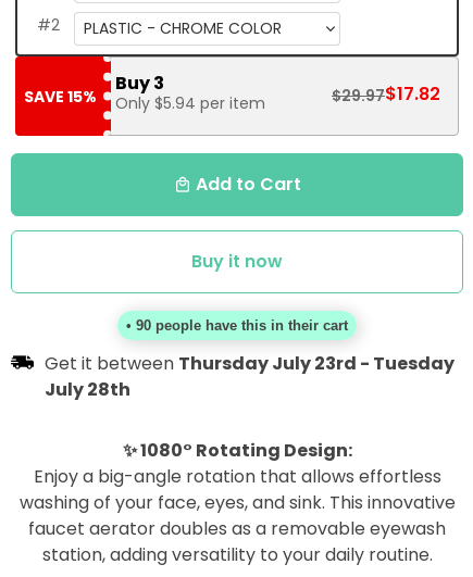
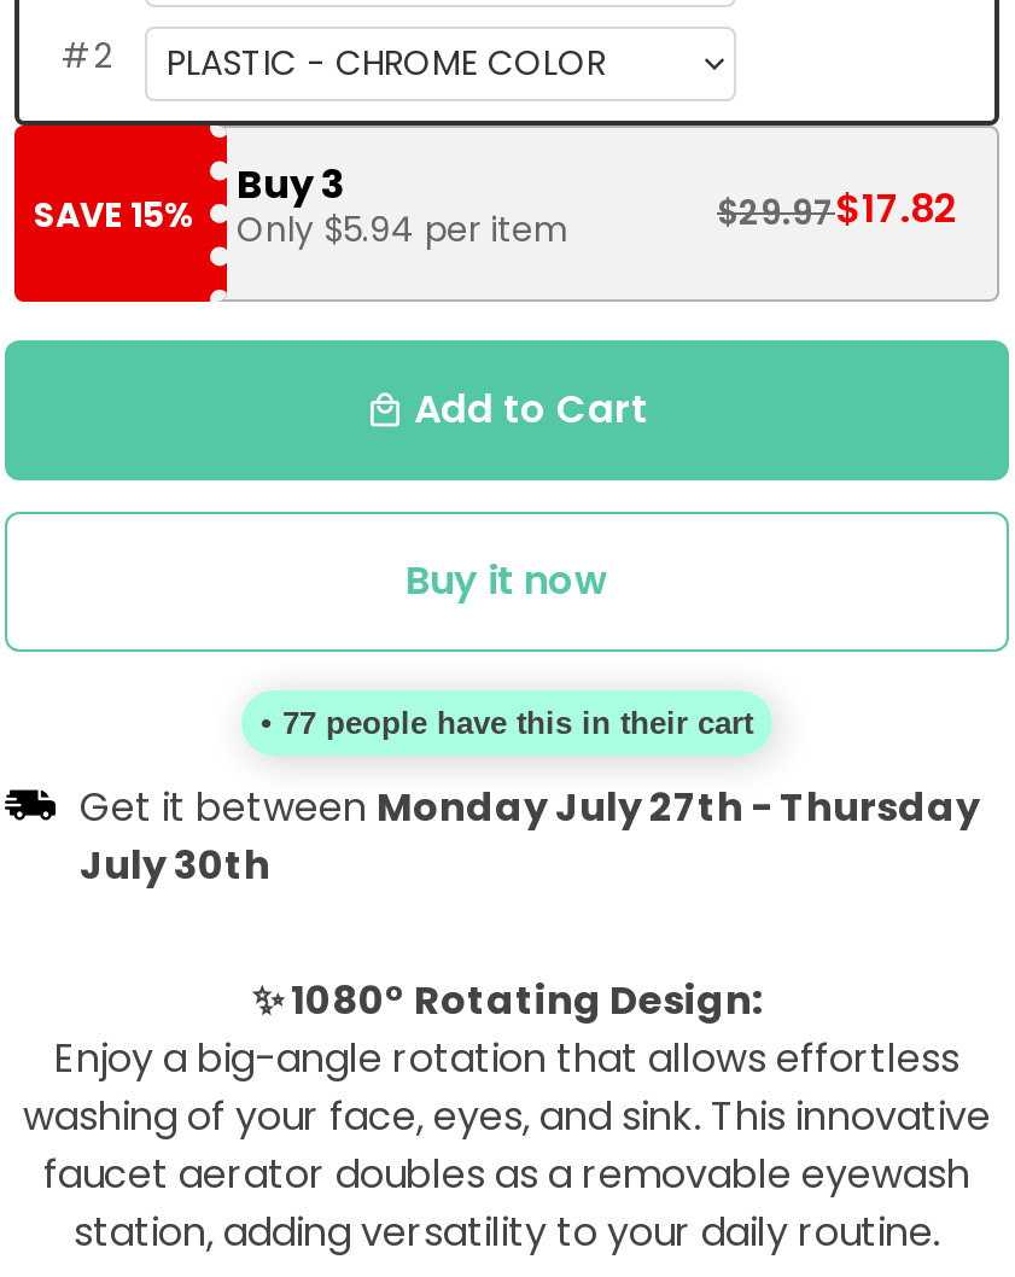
[126,317,348,334] • 90 people have this in their cart -> [261,705,753,741] • 77 people have this in their cart
[45,351,455,376] Get it between Thursday July 23rd - Tuesday -> [80,780,980,835] Get it between Monday July 27th - Thursday
[45,377,130,402] July 28th -> [80,838,270,893] July 30th

